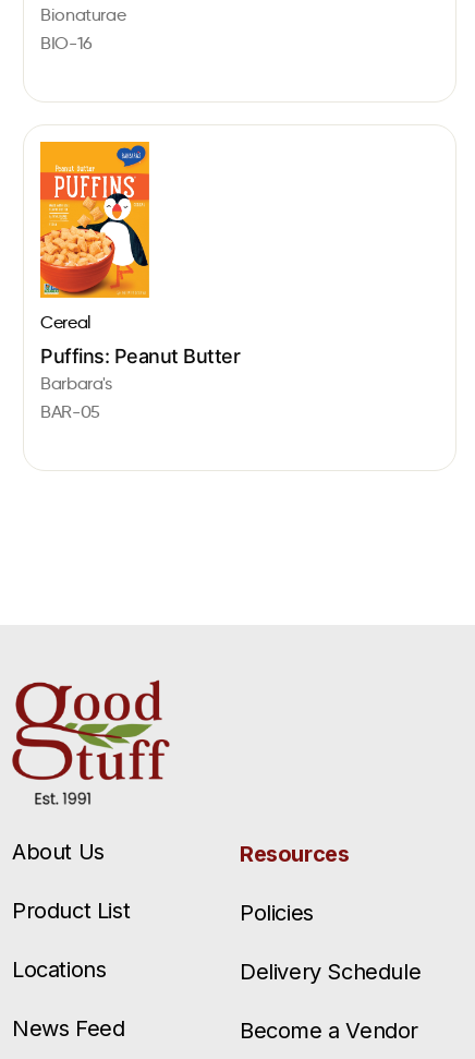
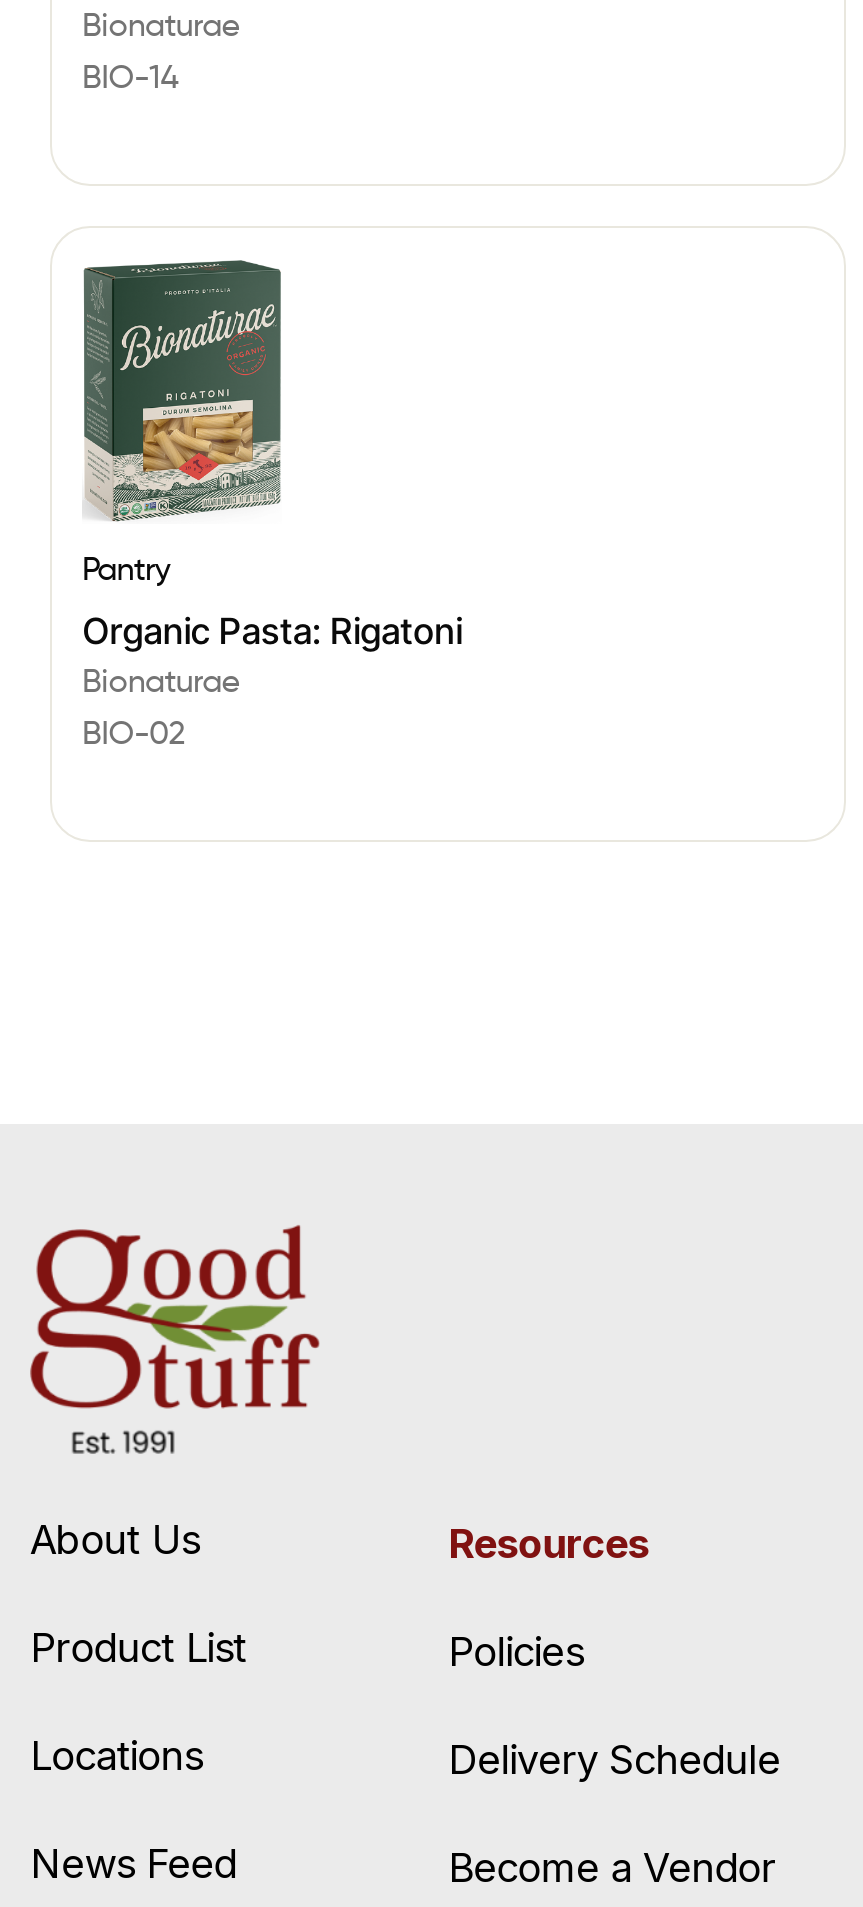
[40,32,92,53] BIO-16 -> [82,59,178,97] BIO-14
[39,141,150,332] [image] | Cereal -> [82,258,284,587] [image] | Pantry
[40,344,240,422] Puffins: Peanut Butter | Barbara's | BAR-05 -> [82,609,462,751] Organic Pasta: Rigatoni | Bionaturae | BIO-02

